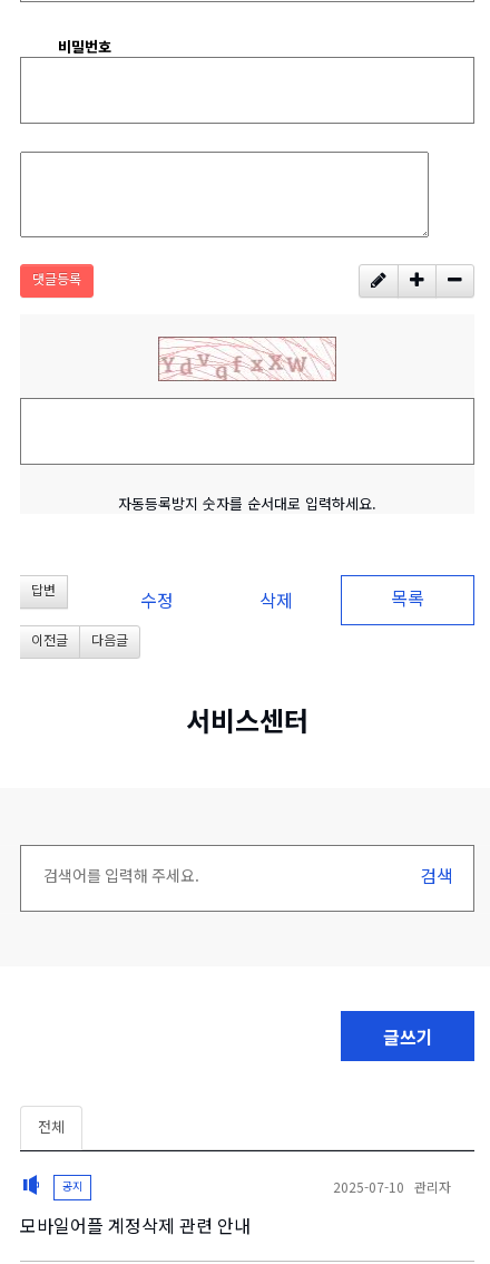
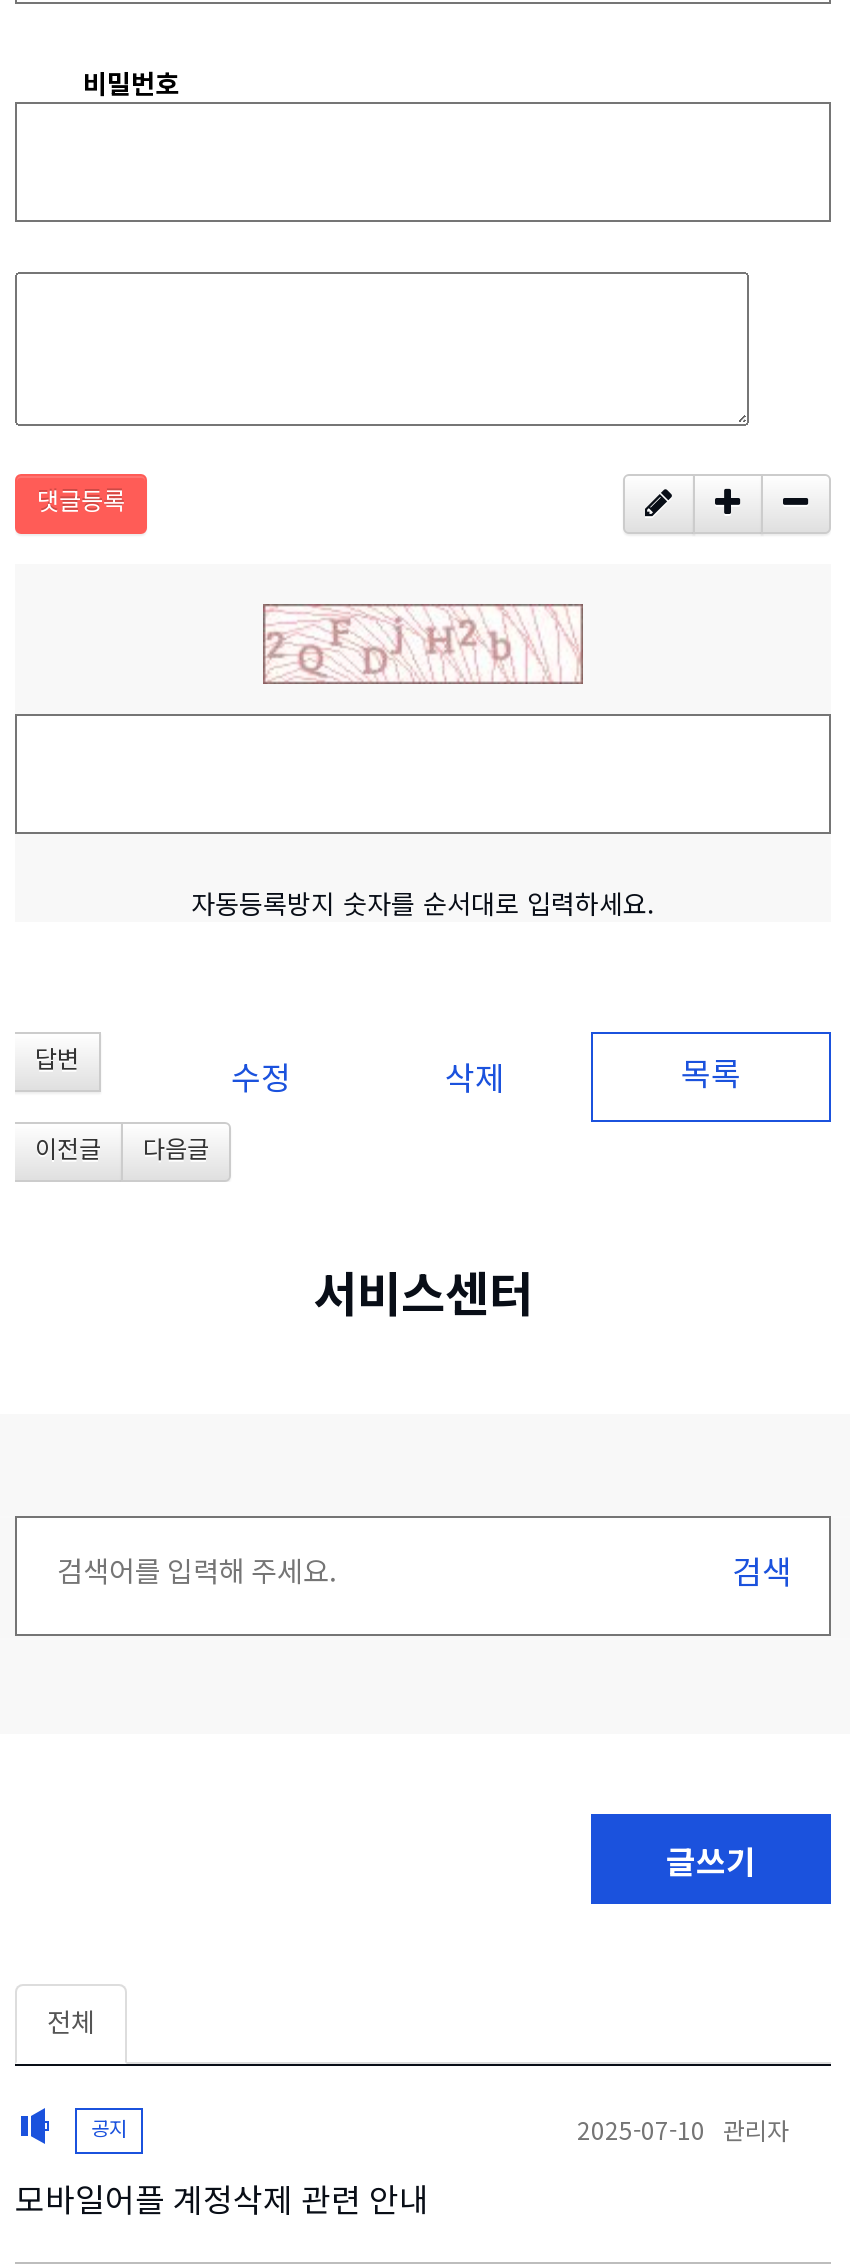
[160,337,333,381] [image] -> [269,606,577,680] [image]

